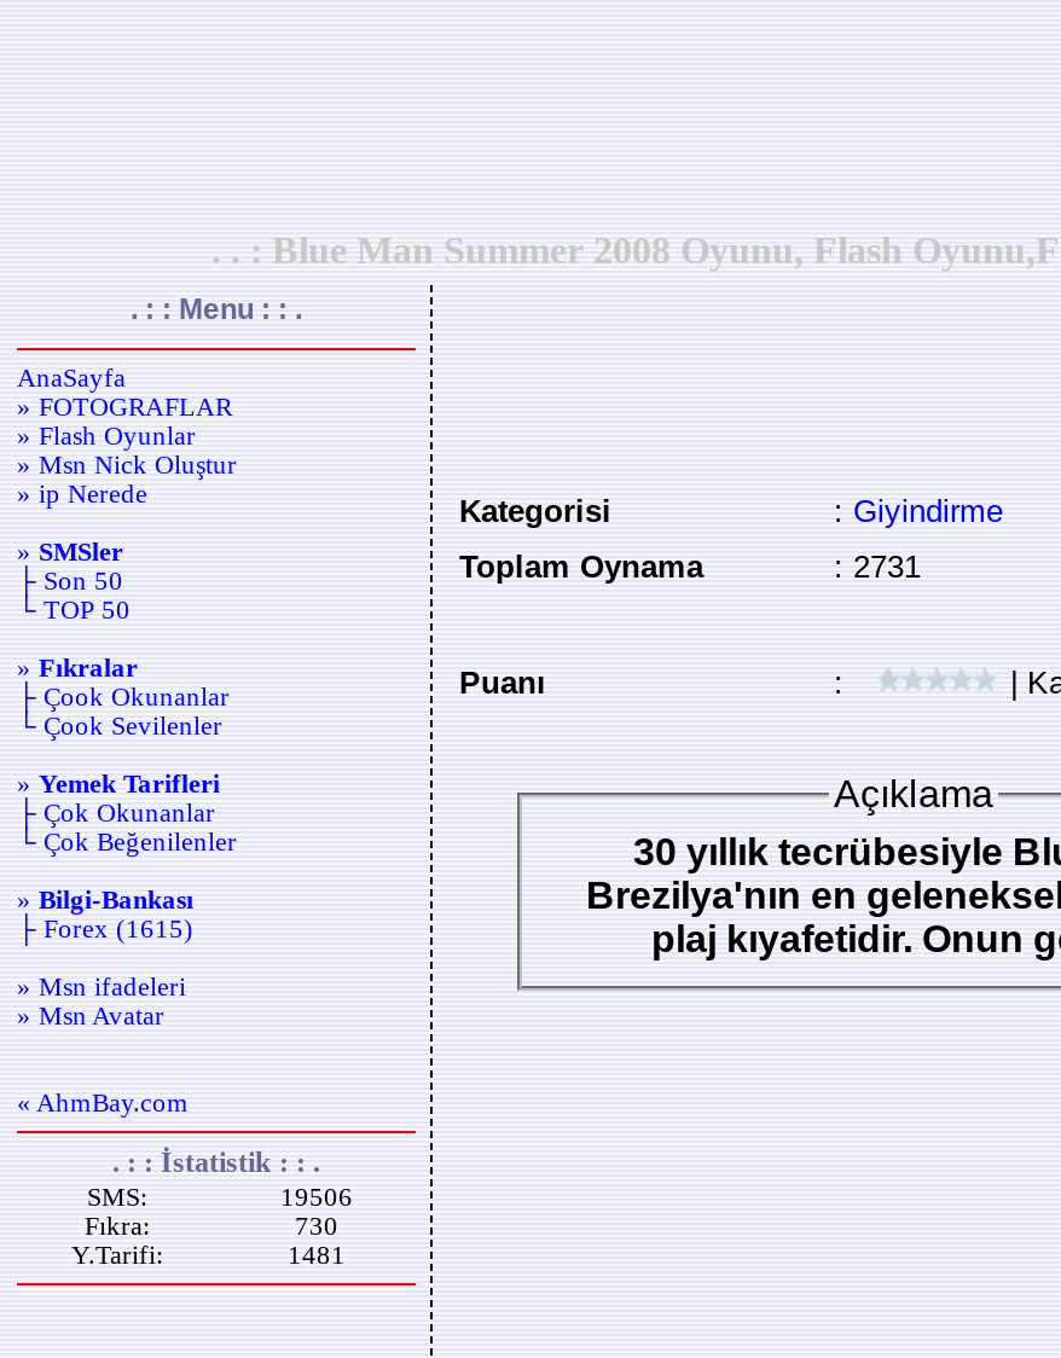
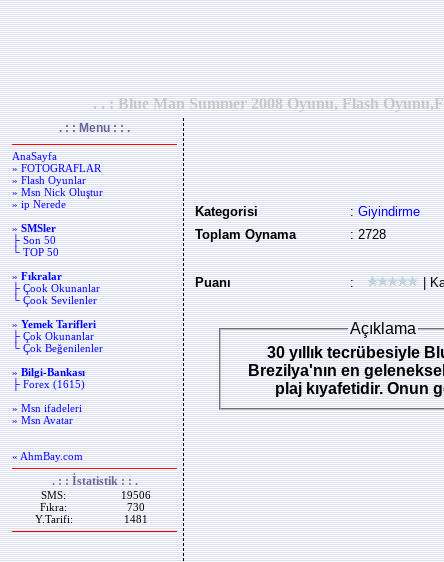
[834,549,921,585] : 2731 -> [350,227,386,242] : 2728

